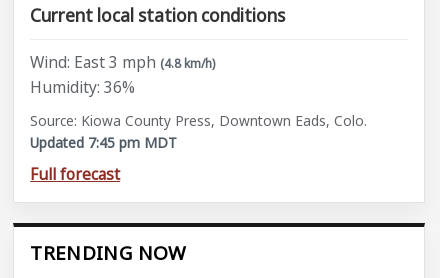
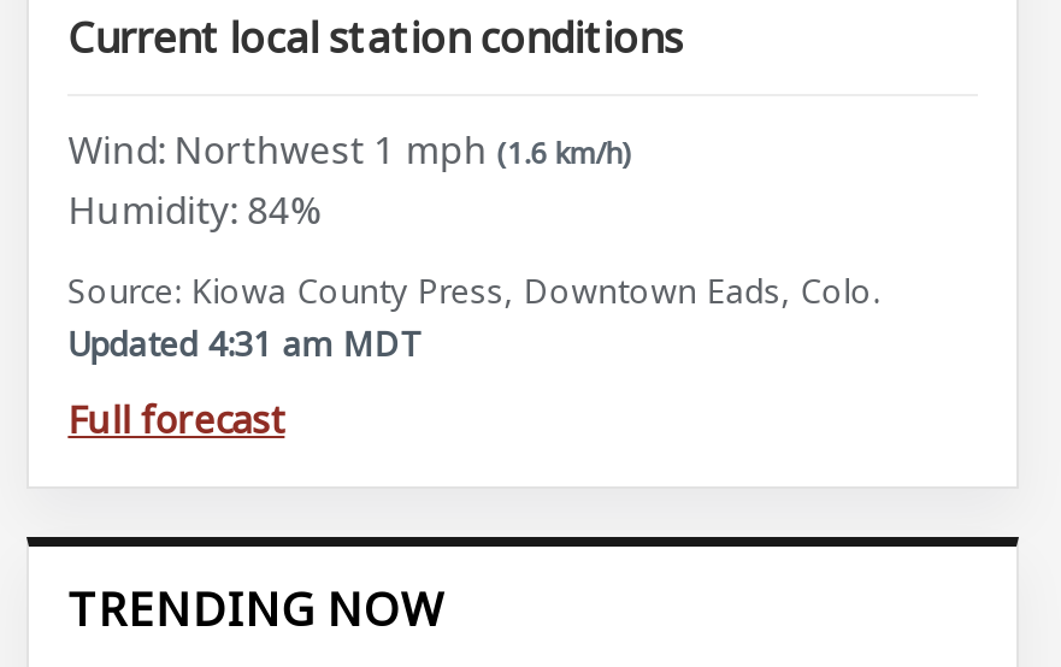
[30,51,215,73] Wind: East 3 mph (4.8 km/h) -> [68,123,629,176] Wind: Northwest 1 mph (1.6 km/h)
[30,76,135,98] Humidity: 36% -> [68,184,321,237] Humidity: 84%
[30,133,177,152] Updated 7:45 pm MDT -> [68,321,422,366] Updated 4:31 am MDT

